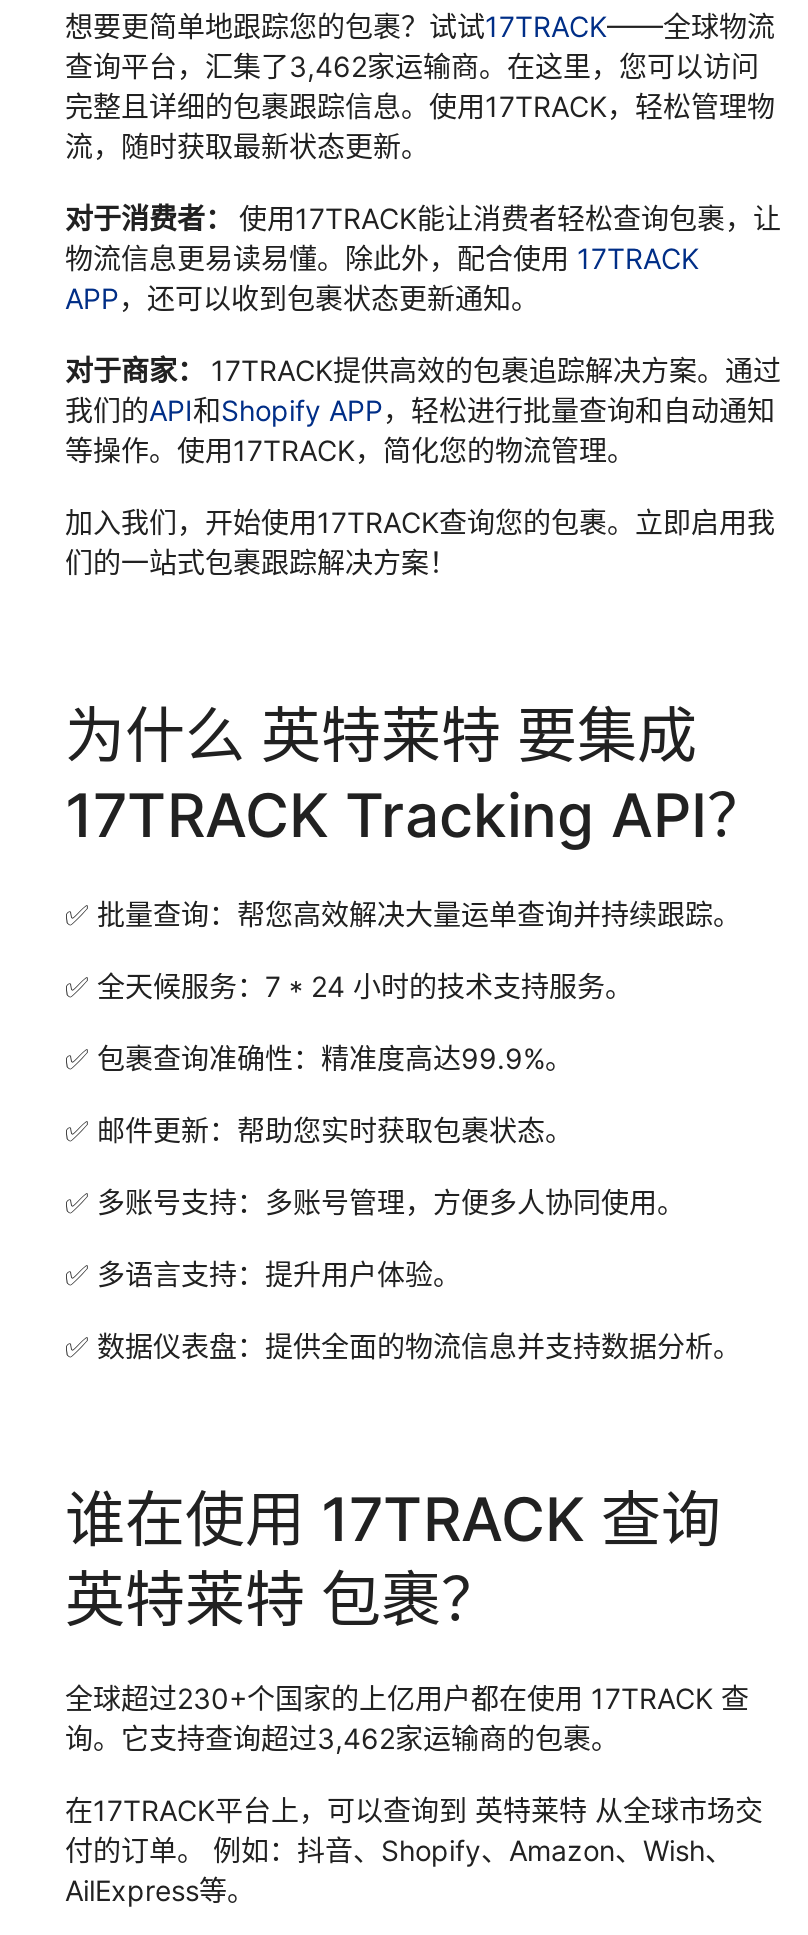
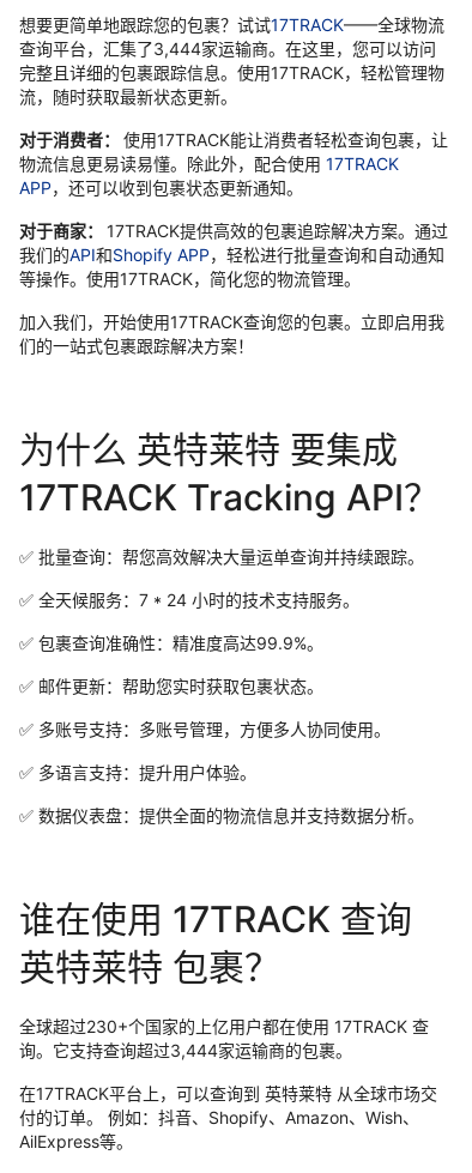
[65,50,759,84] 查询平台，汇集了3,462家运输商。在这里，您可以访问 -> [19,39,436,59] 查询平台，汇集了3,444家运输商。在这里，您可以访问
[65,1722,619,1756] 询。它支持查询超过3,462家运输商的包裹。 -> [19,1040,352,1061] 询。它支持查询超过3,444家运输商的包裹。

